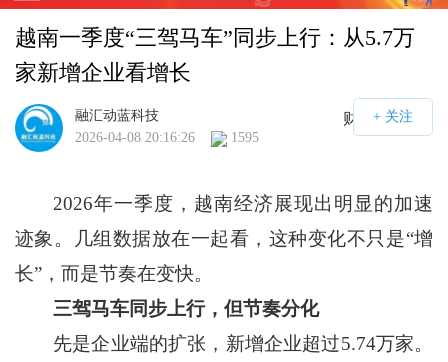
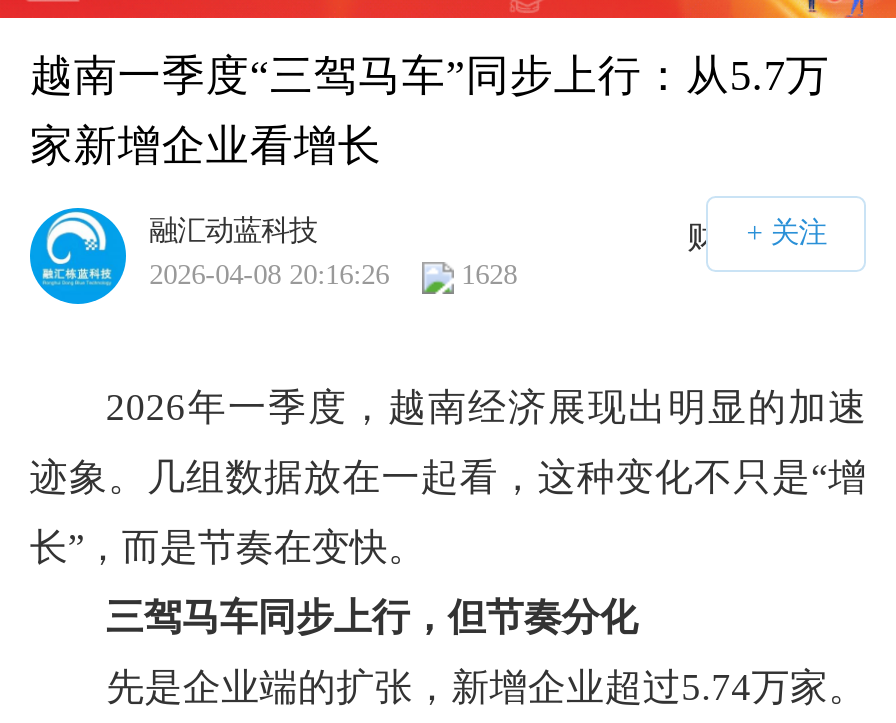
[75,129,259,145] 2026-04-08 20:16:26 1595 -> [149,258,517,290] 2026-04-08 20:16:26 1628

